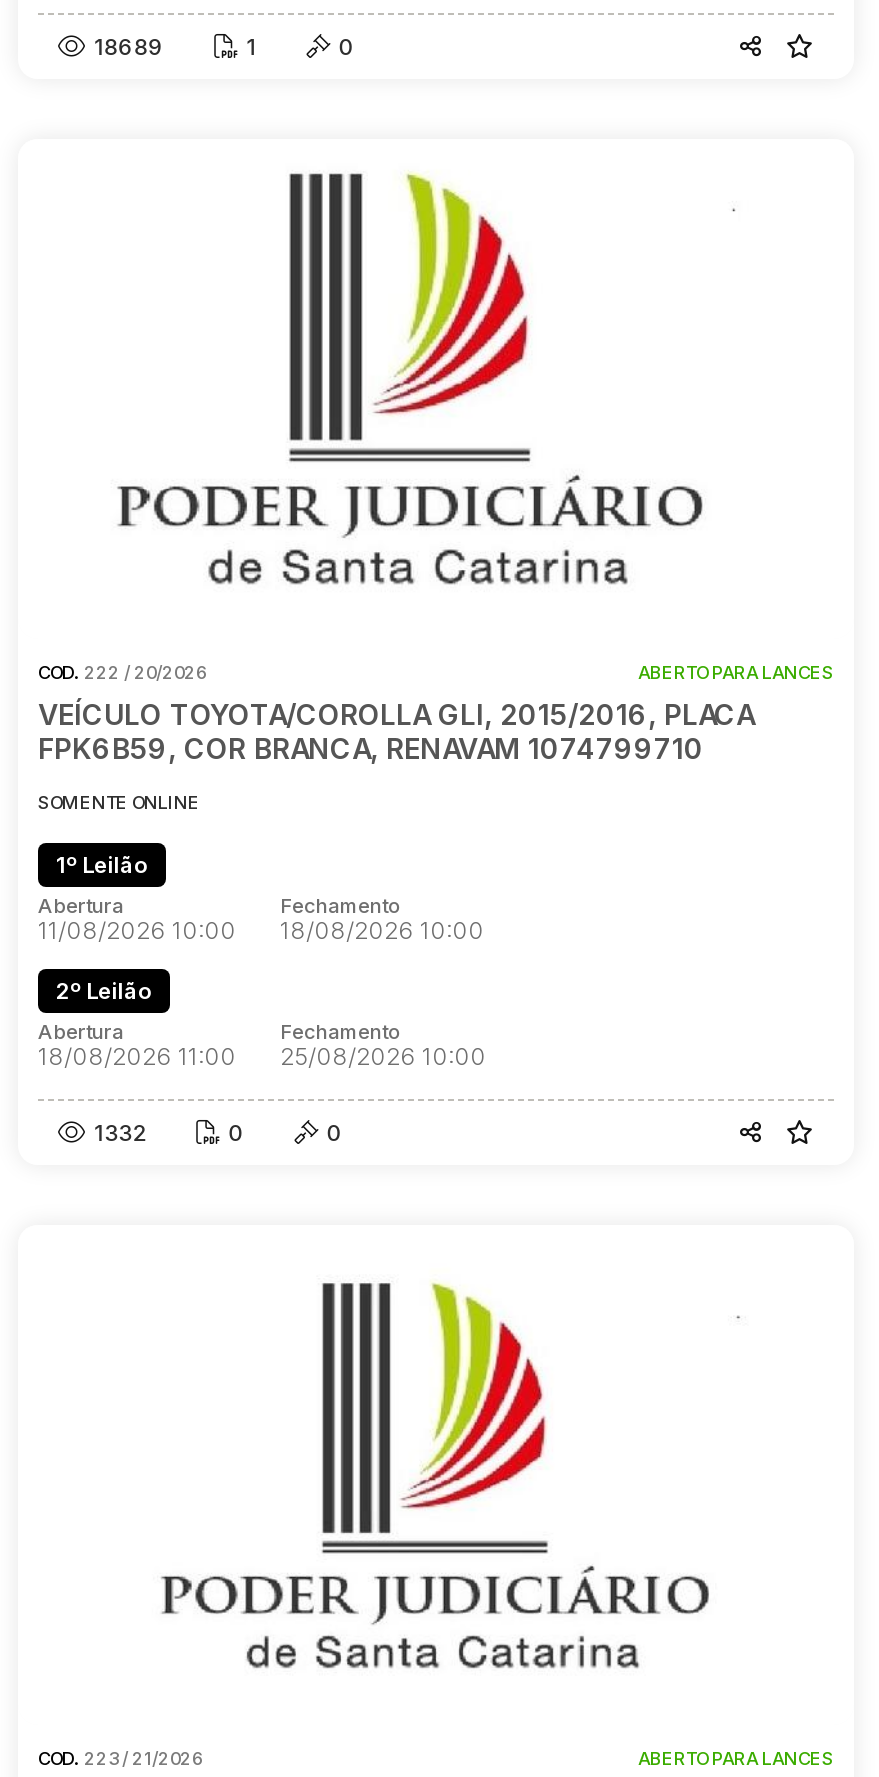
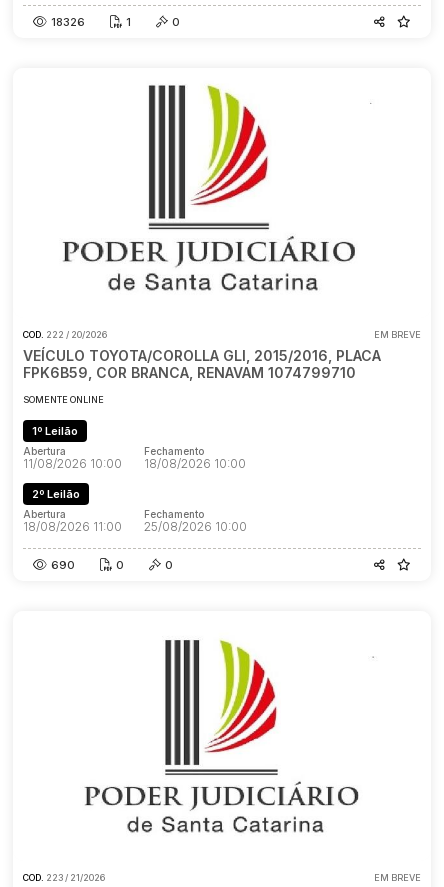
[94,33,164,61] 18689 -> [51,15,85,29] 18326
[638,662,834,684] ABERTO PARA LANCES -> [374,329,421,340] EM BREVE
[94,1119,146,1147] 1332 -> [51,558,75,572] 690
[638,1748,834,1770] ABERTO PARA LANCES -> [374,872,421,883] EM BREVE

